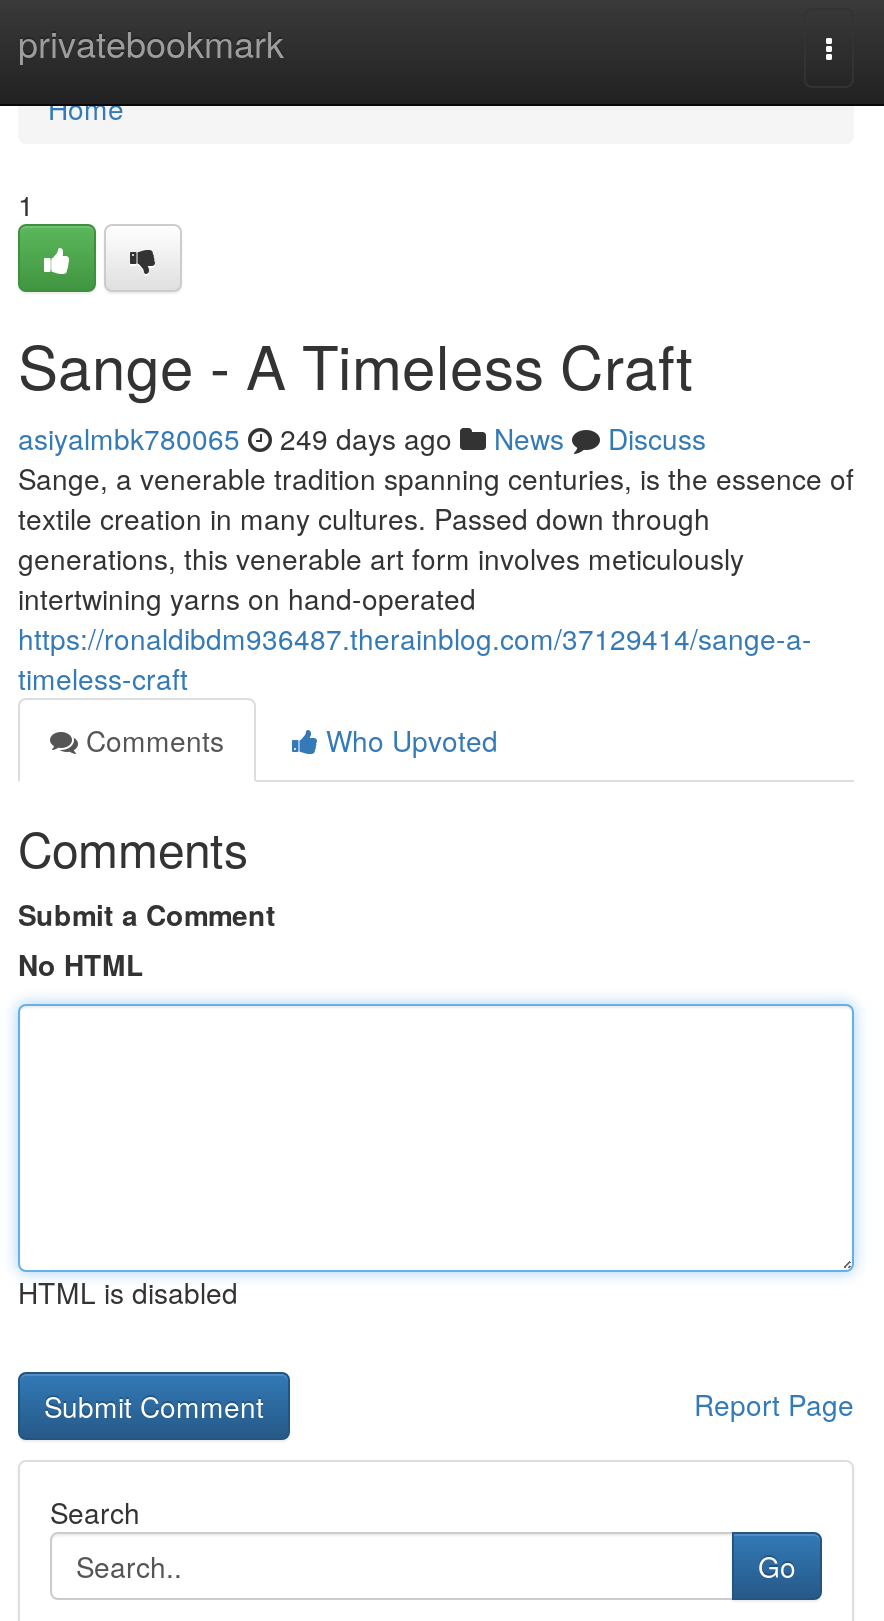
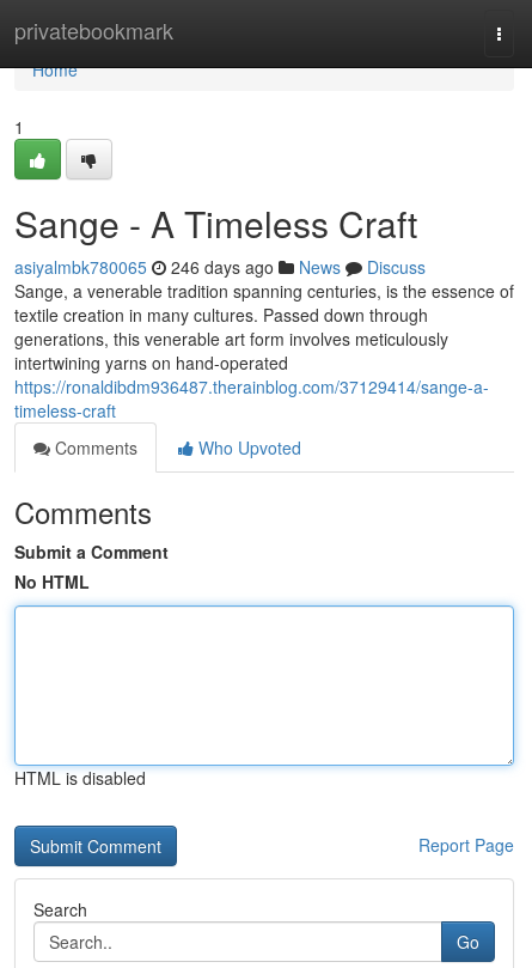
[18,418,706,458] asiyalmbk780065 249 days ago News Discuss -> [14,255,426,279] asiyalmbk780065 246 days ago News Discuss

